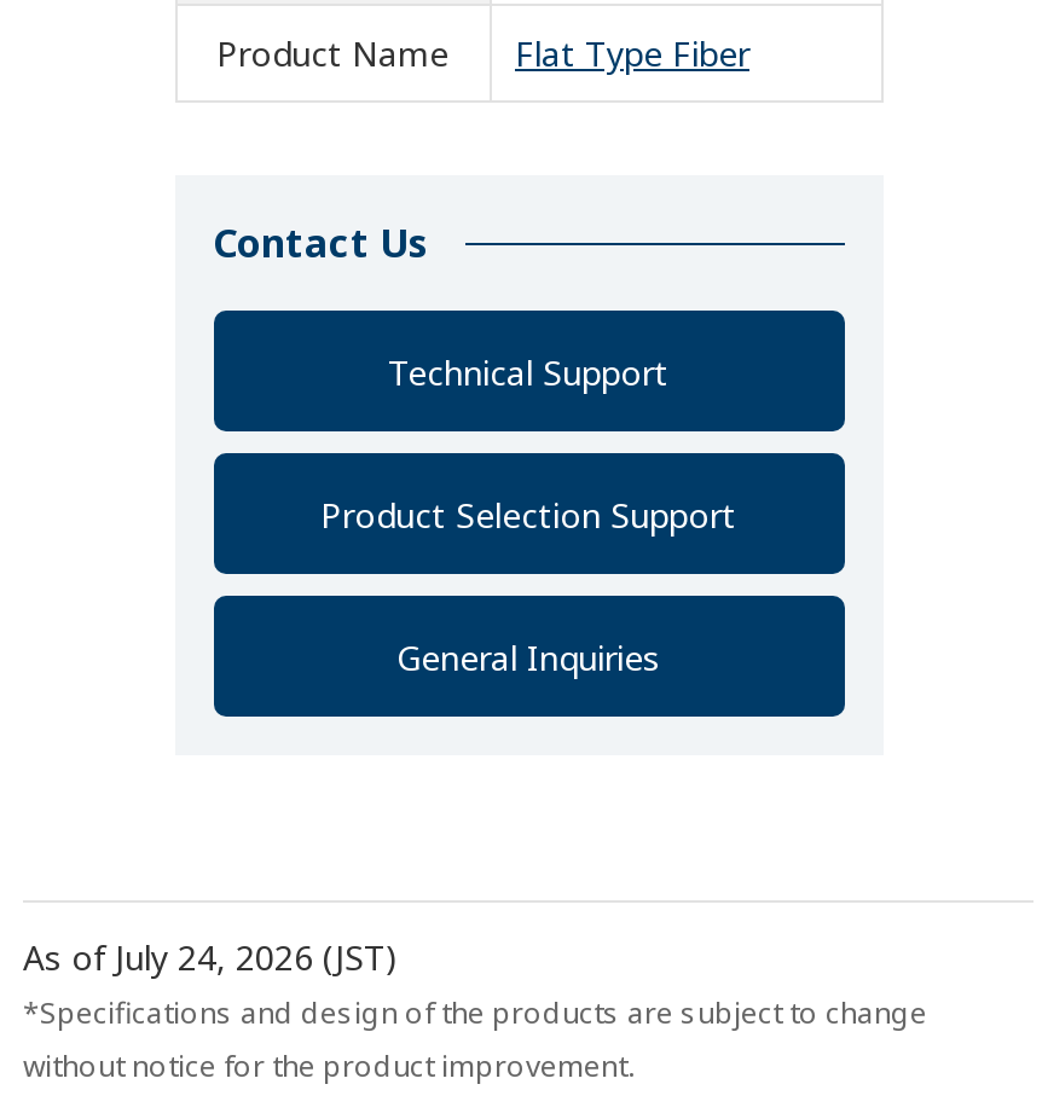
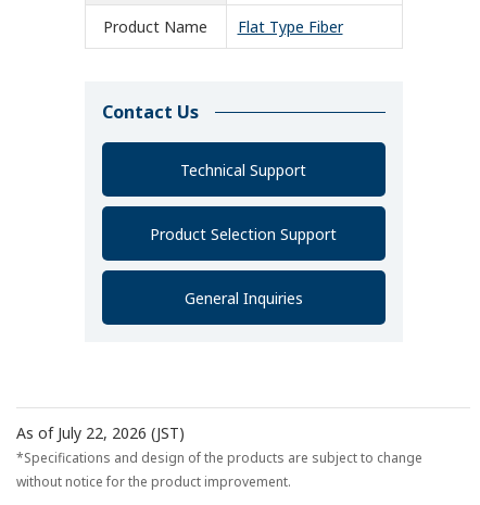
[23,934,398,980] As of July 24, 2026 (JST) -> [16,423,185,443] As of July 22, 2026 (JST)

